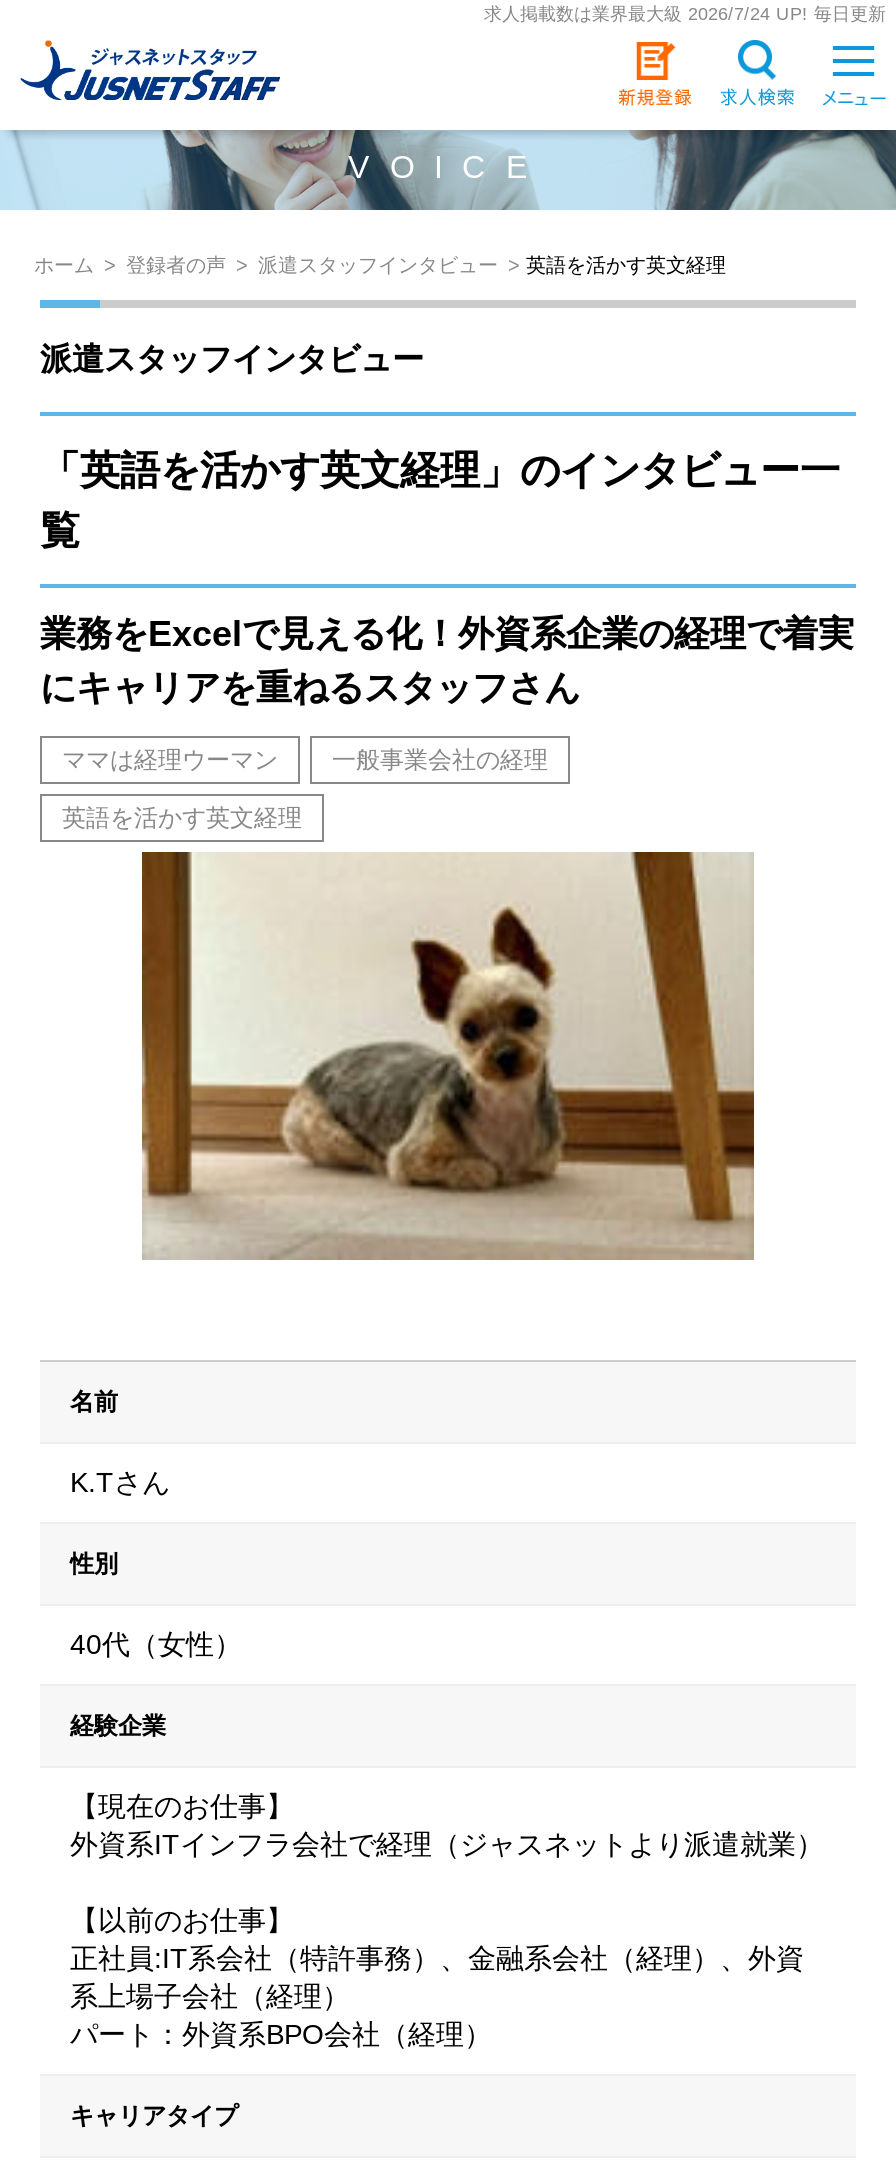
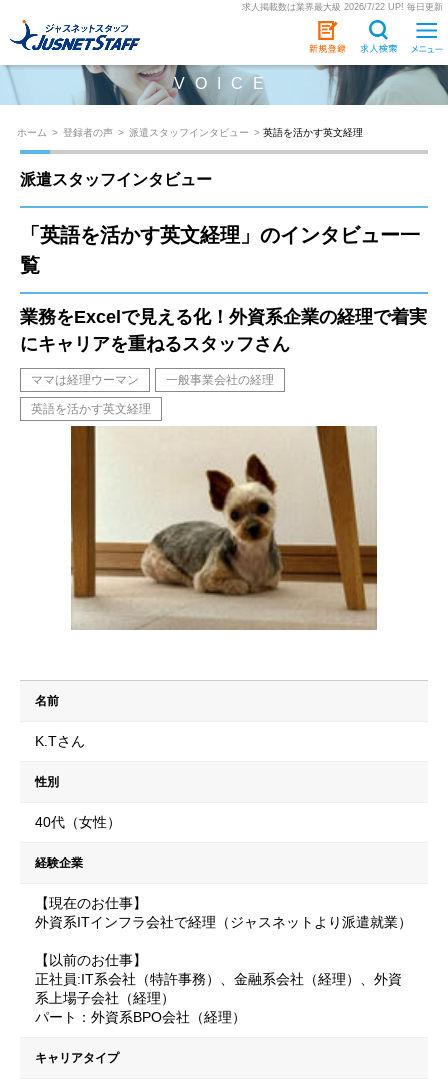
[484,4,886,24] 求人掲載数は業界最大級 2026/7/24 UP! 毎日更新 -> [242,2,443,12] 求人掲載数は業界最大級 2026/7/22 UP! 毎日更新

